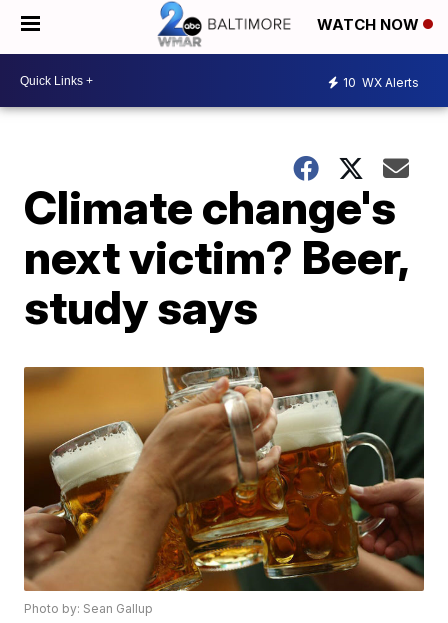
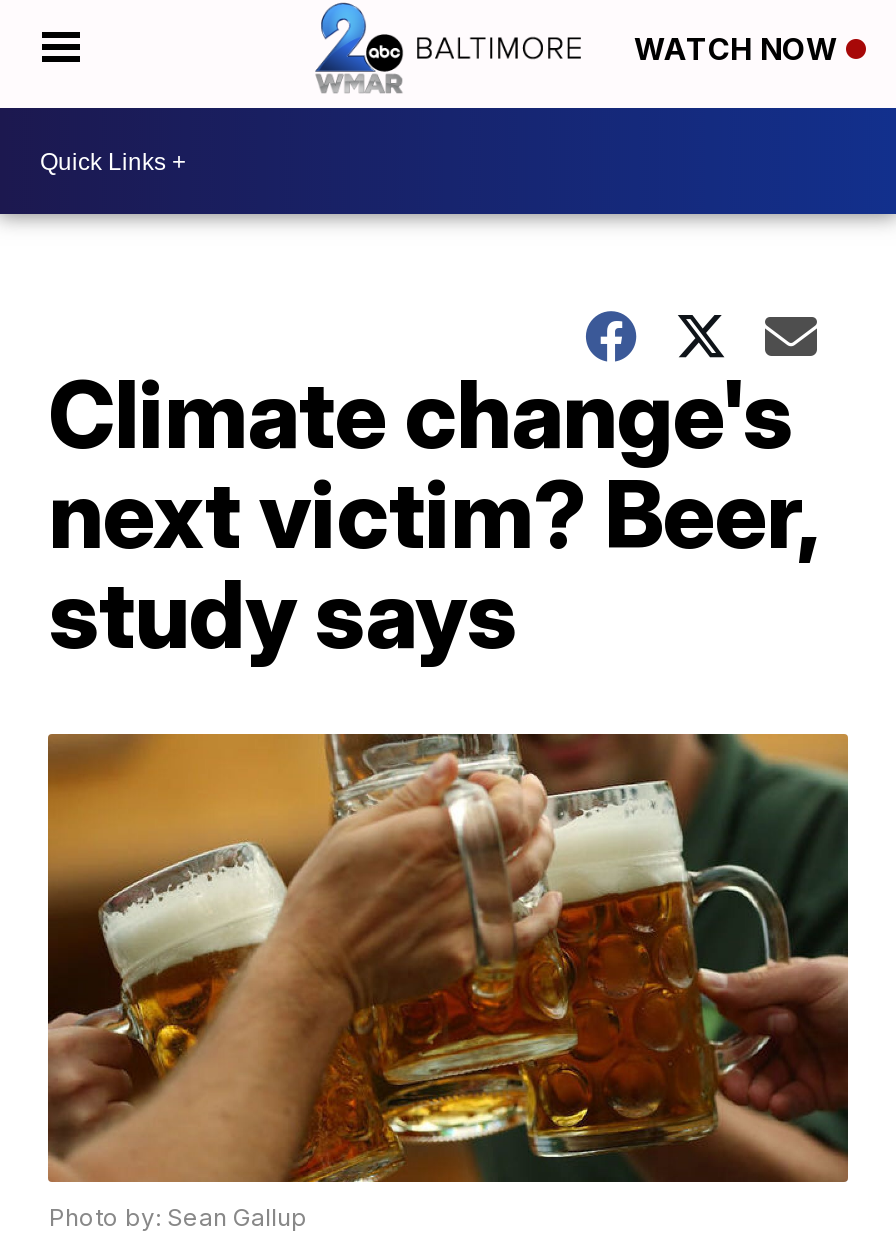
[343,74,419,89] 10 WX Alerts -> none

